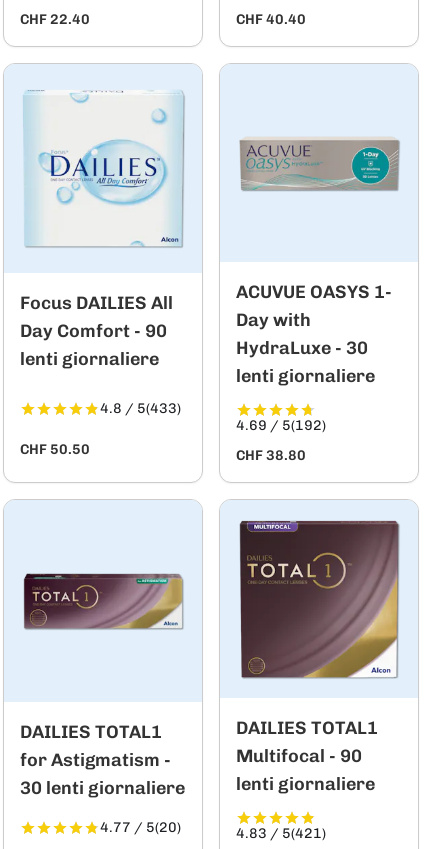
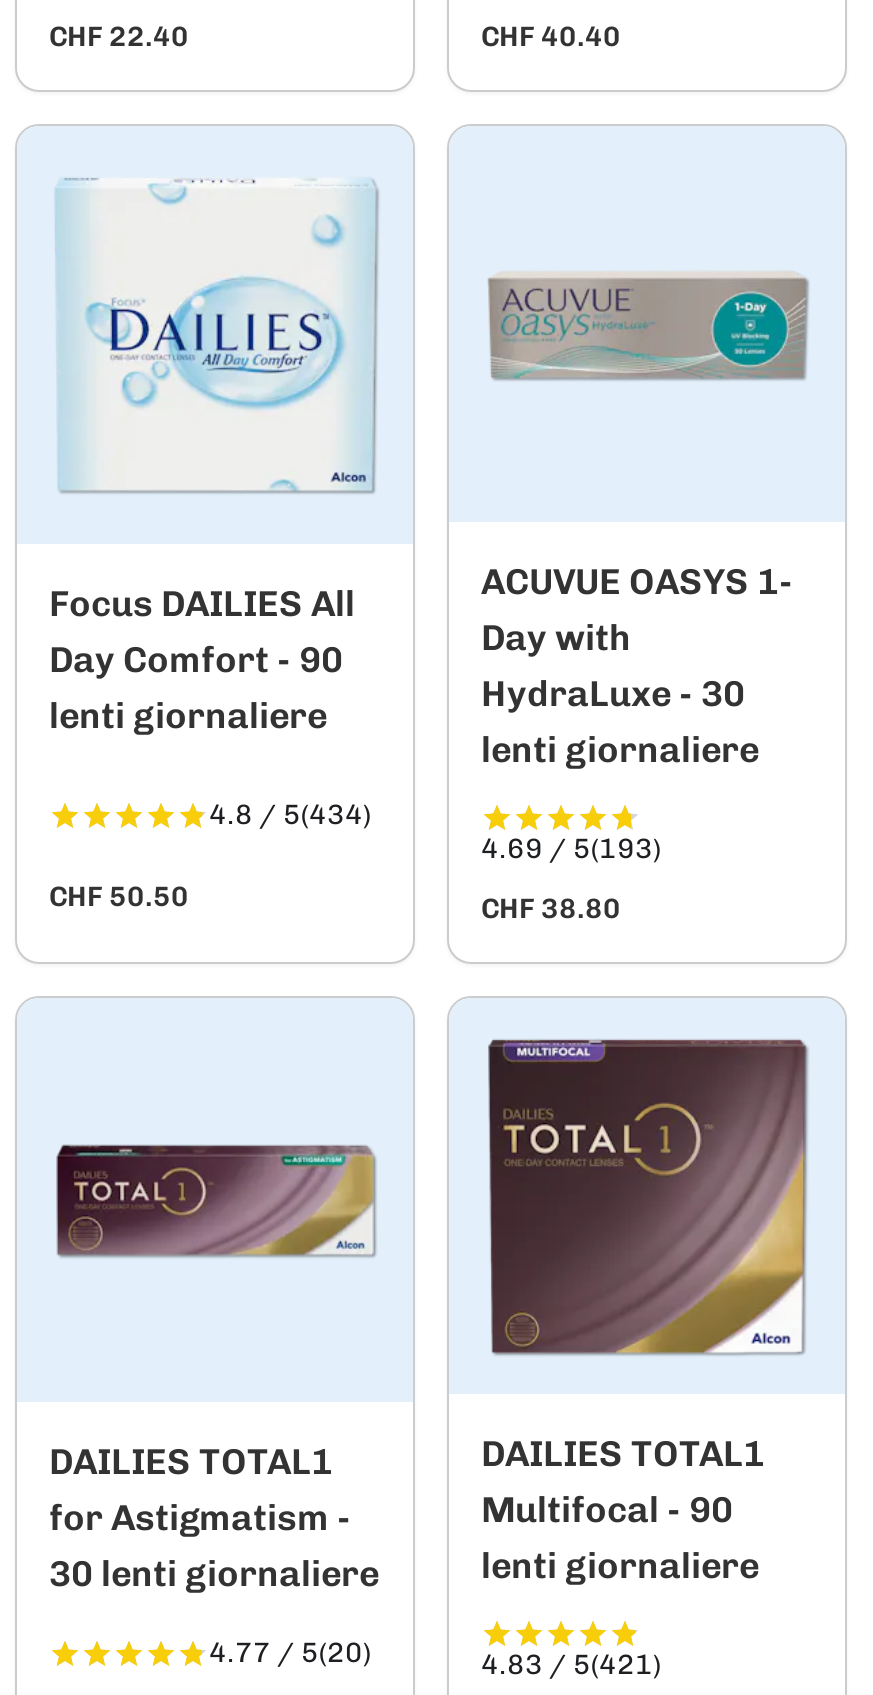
[100,400,181,417] 4.8 / 5(433) -> [209,799,371,833] 4.8 / 5(434)
[236,417,326,434] 4.69 / 5(192) -> [481,832,661,866] 4.69 / 5(193)

